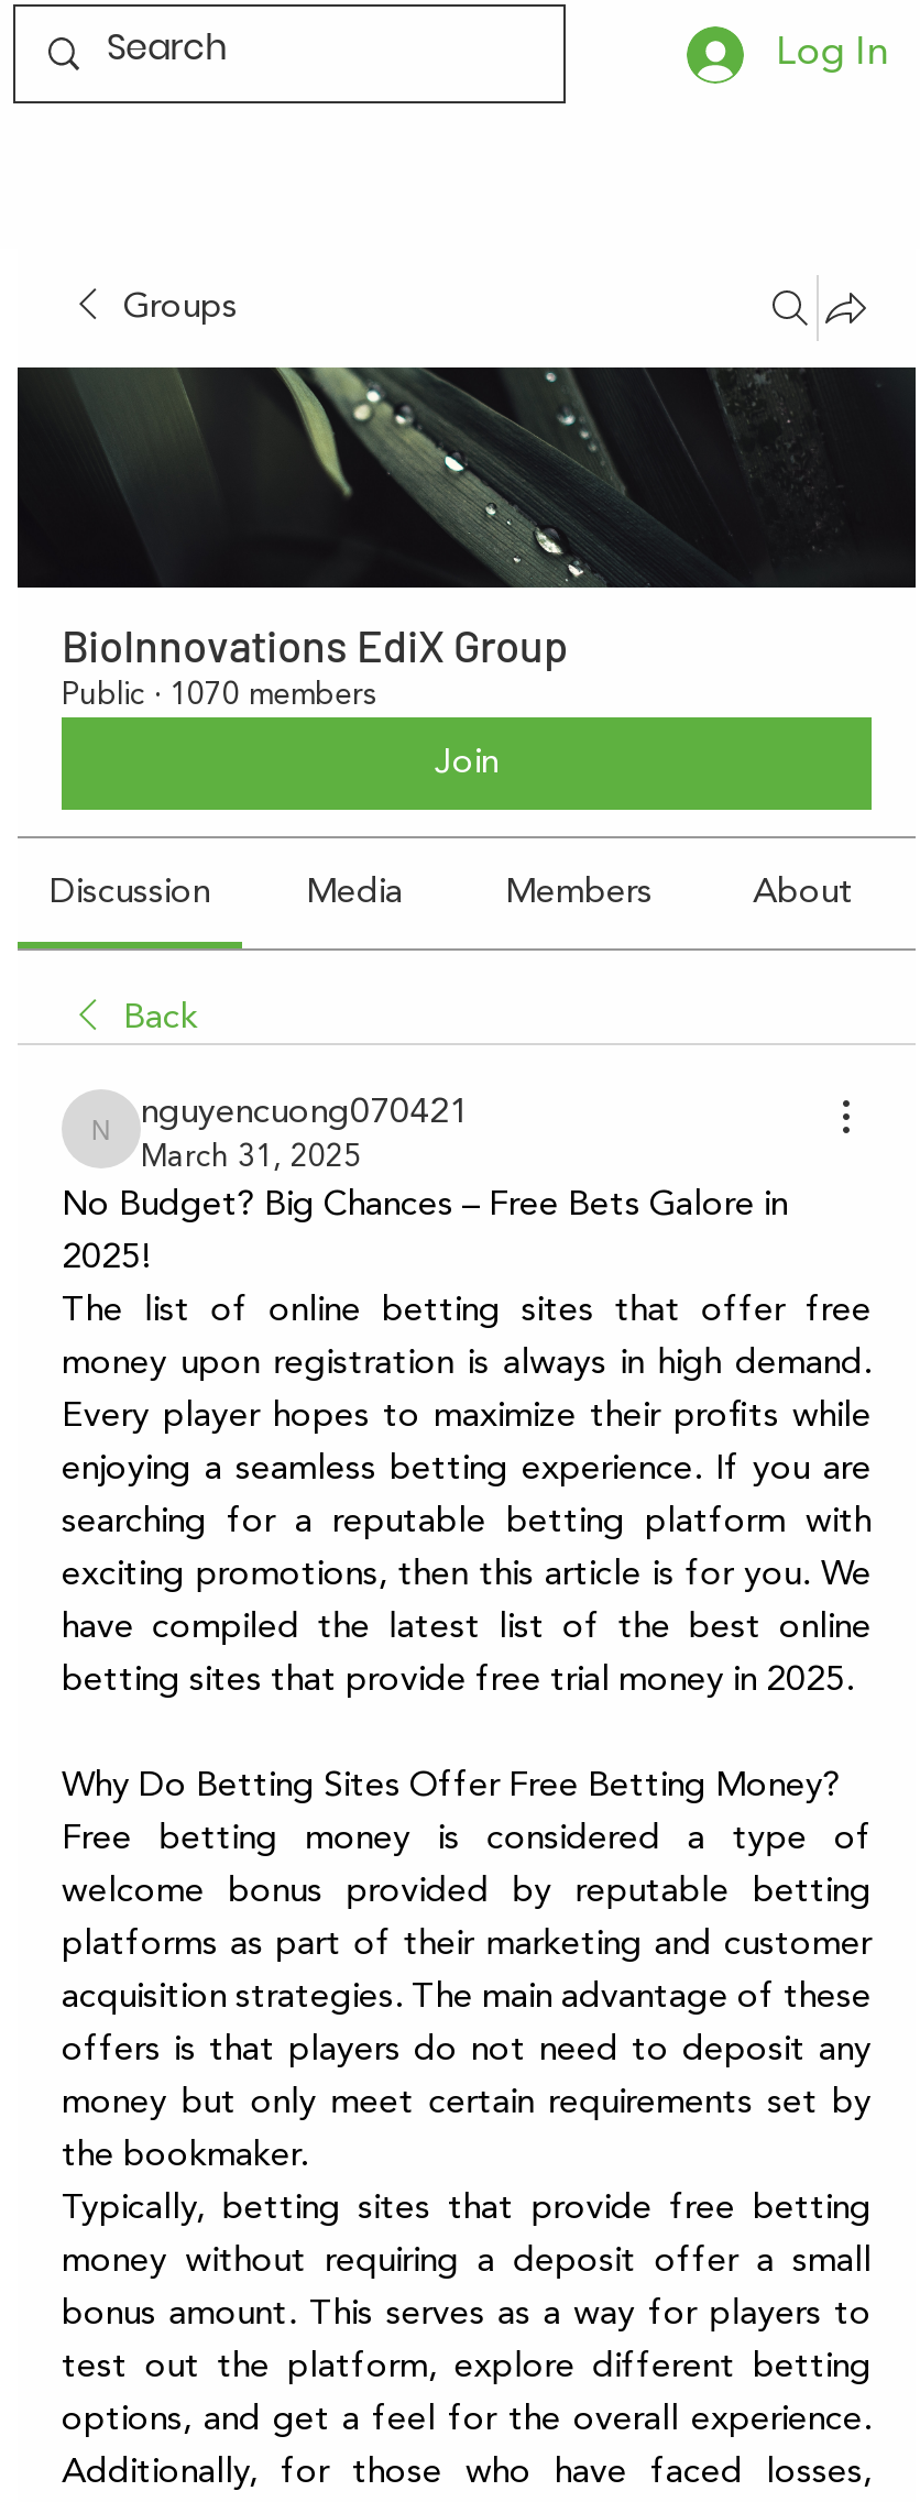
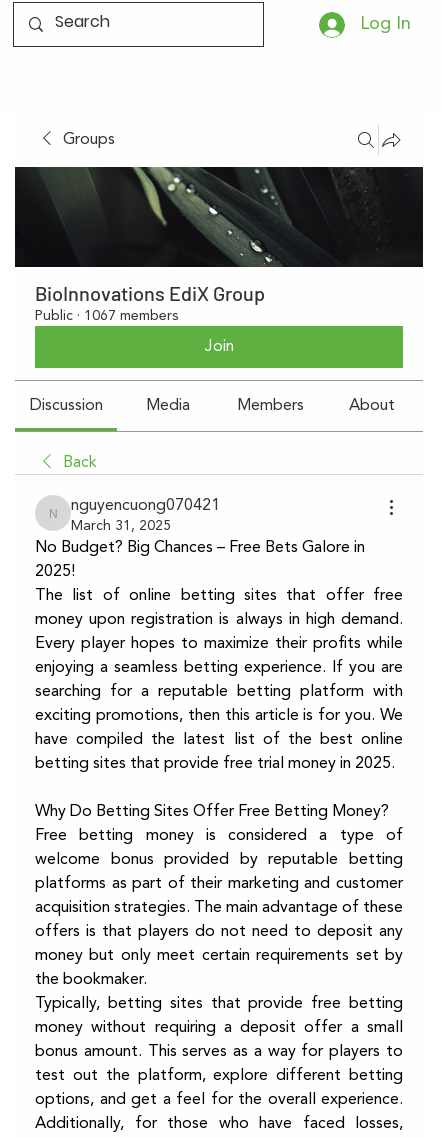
[62,681,376,712] Public · 1070 members -> [35,309,178,323] Public · 1067 members

